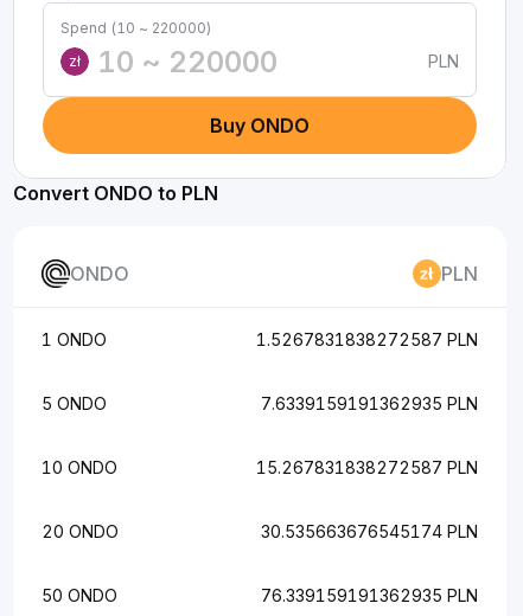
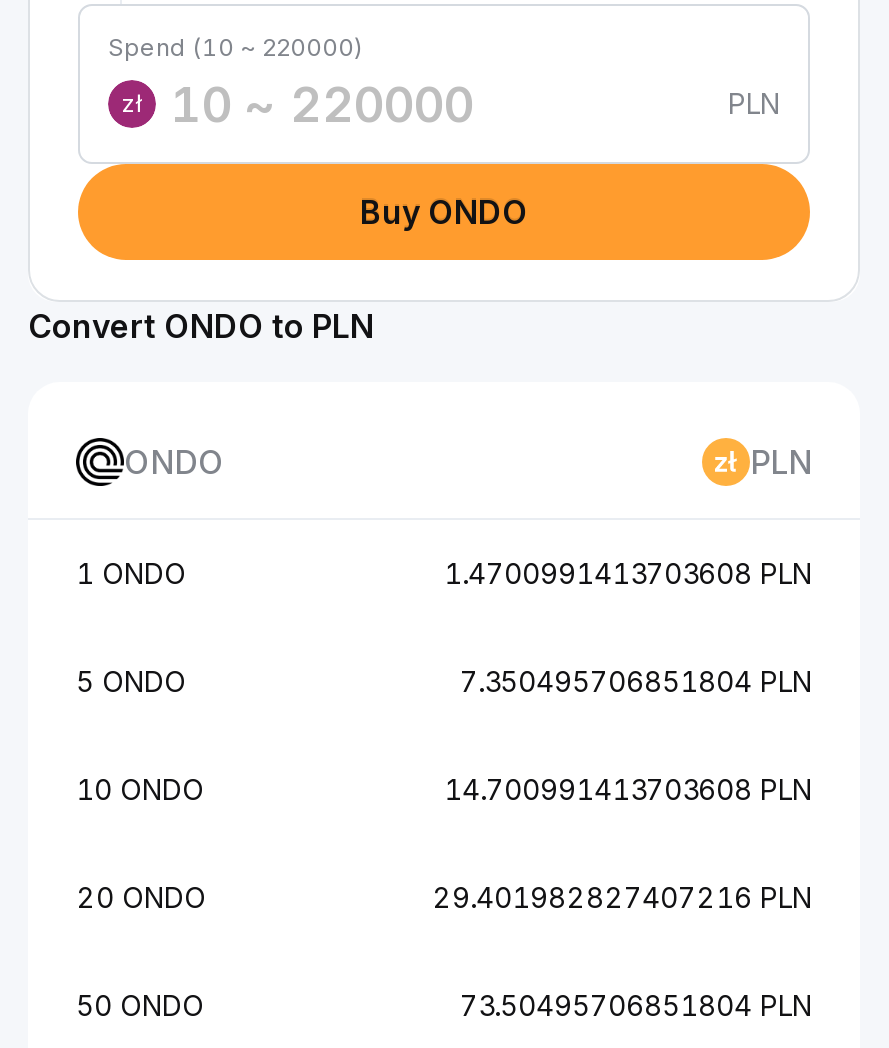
[256,329,478,349] 1.5267831838272587 PLN -> [444,556,812,590] 1.4700991413703608 PLN
[261,393,478,413] 7.6339159191362935 PLN -> [460,664,812,698] 7.350495706851804 PLN
[256,457,478,477] 15.267831838272587 PLN -> [444,772,812,806] 14.700991413703608 PLN
[261,521,478,541] 30.535663676545174 PLN -> [432,880,812,914] 29.401982827407216 PLN
[261,585,478,605] 76.339159191362935 PLN -> [460,988,812,1022] 73.50495706851804 PLN

